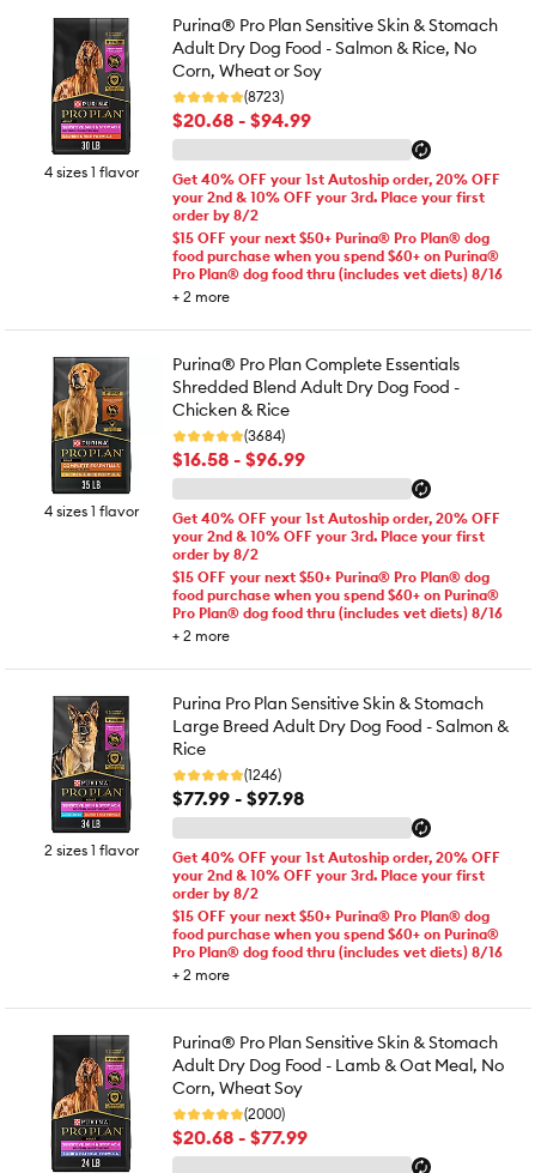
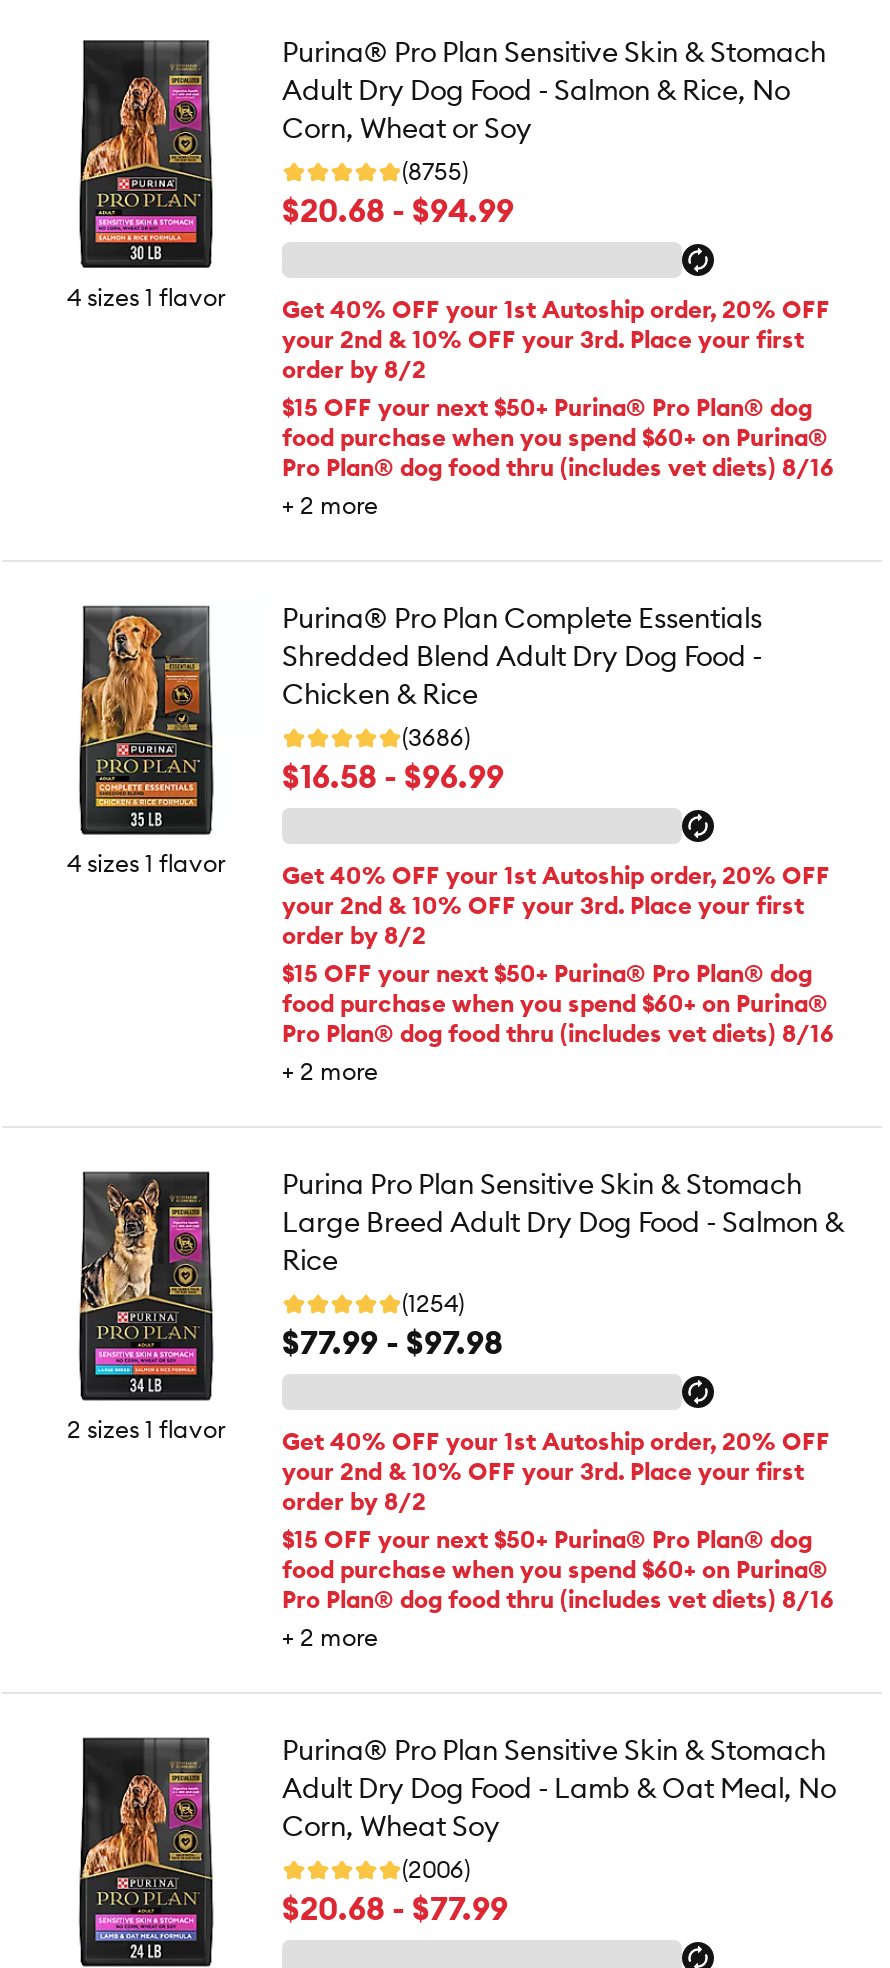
[244,88,284,106] (8723) -> [402,156,468,186] (8755)
[244,427,285,445] (3684) -> [402,722,470,752] (3686)
[244,766,281,784] (1246) -> [402,1288,464,1318] (1254)
[244,1105,285,1123] (2000) -> [402,1854,470,1884] (2006)

